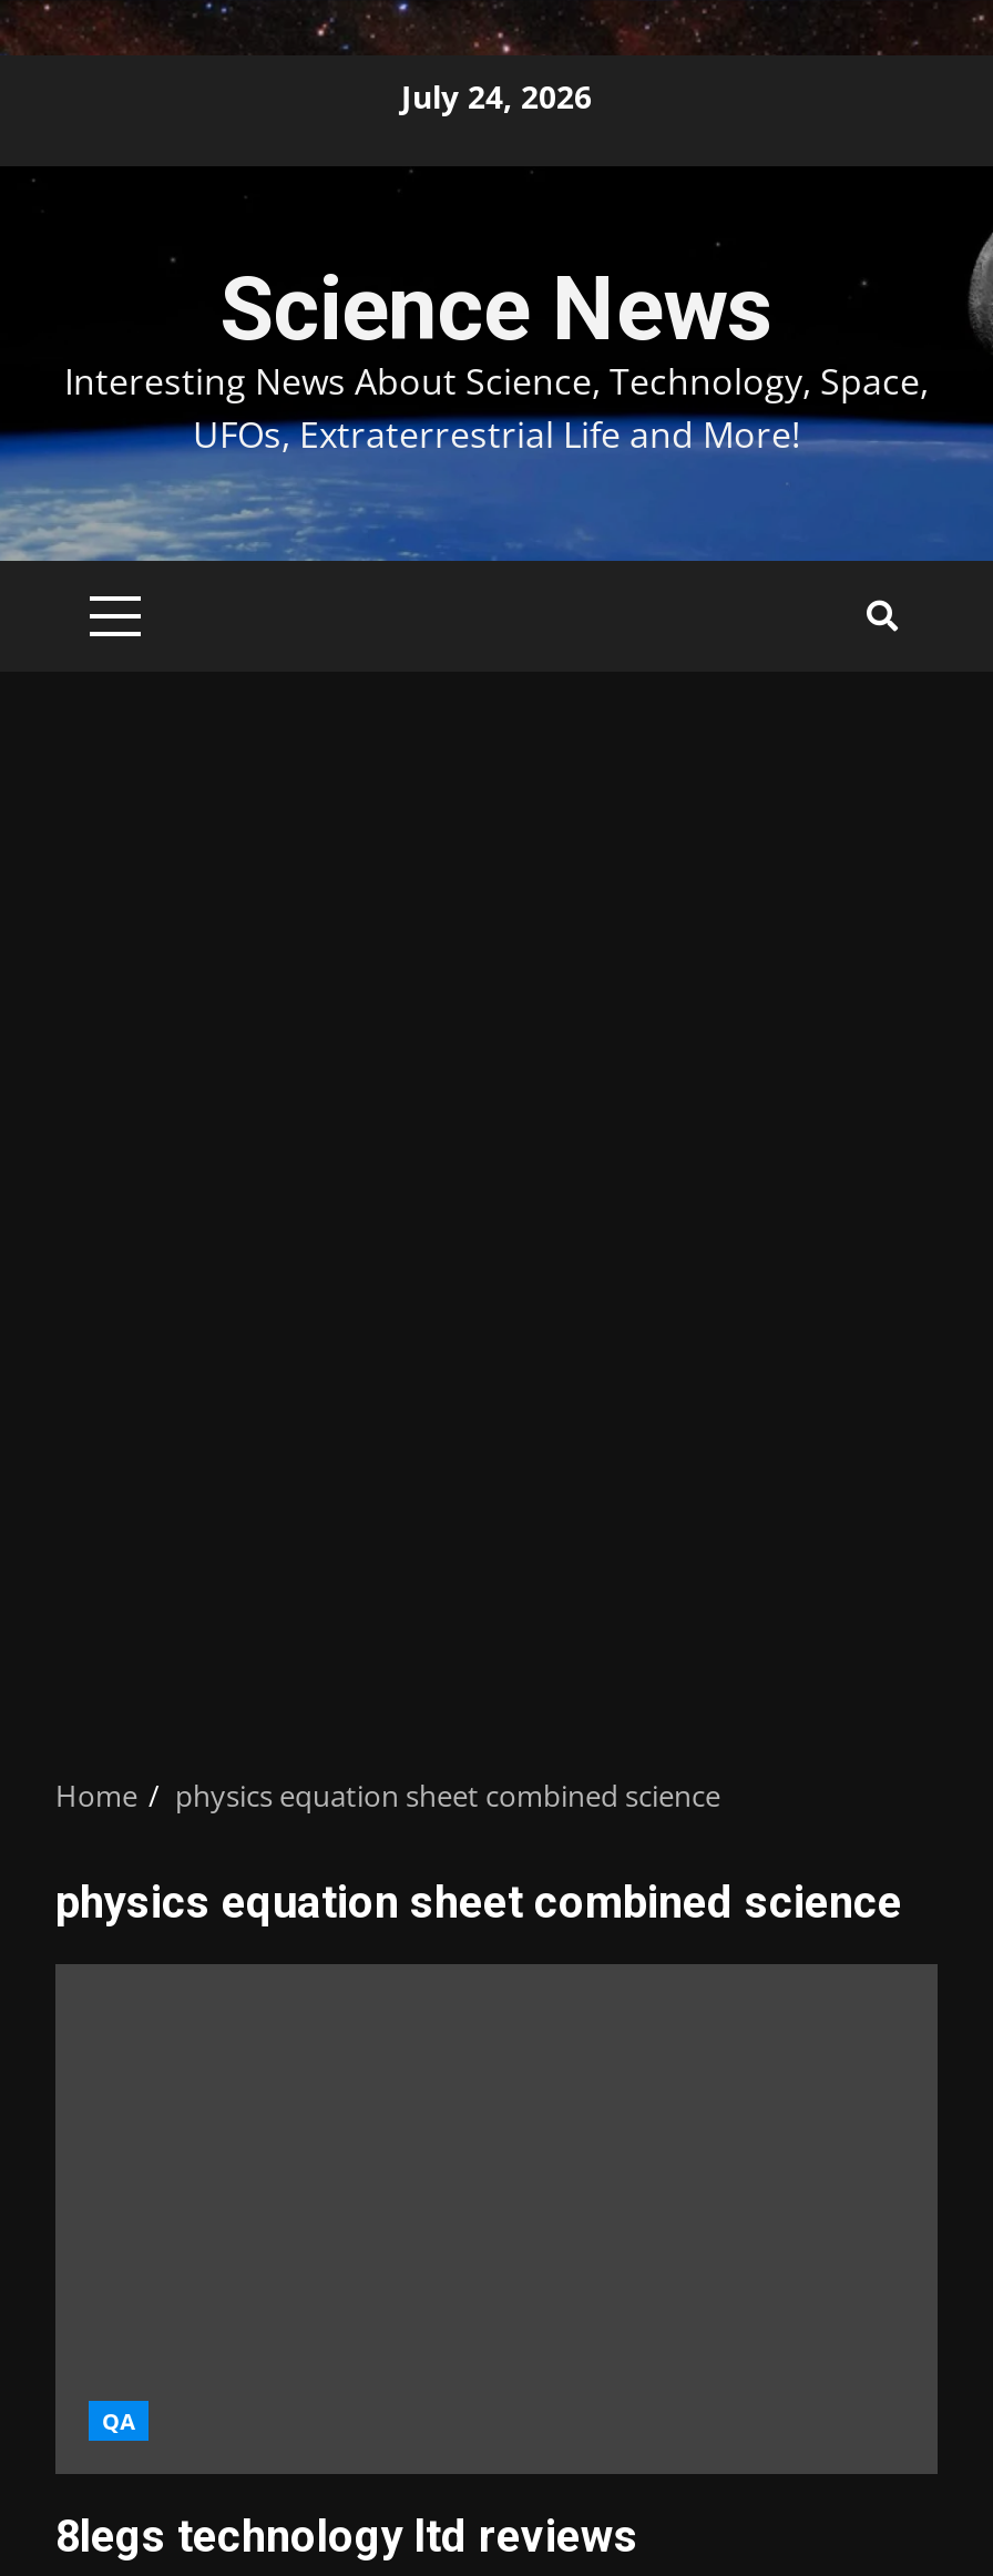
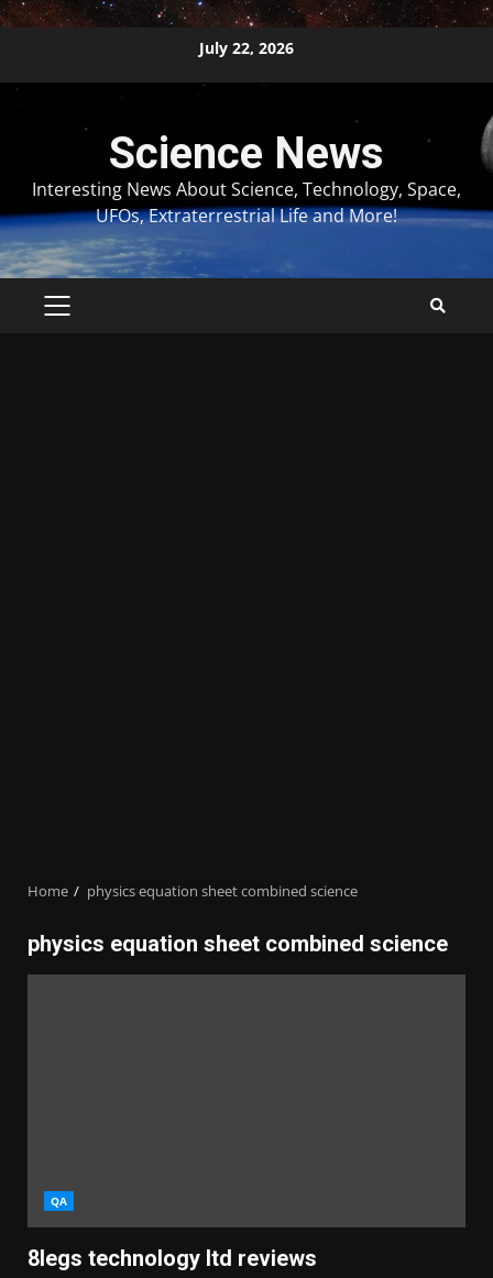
[401,74,592,116] July 24, 2026 -> [199,37,294,58] July 22, 2026

